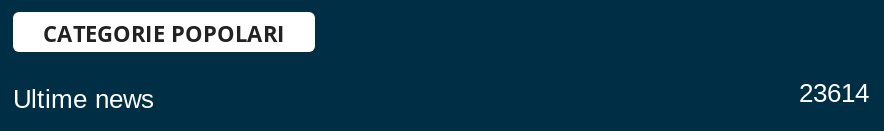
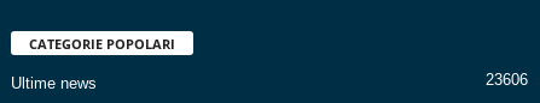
[799,78,869,108] 23614 -> [486,71,528,89] 23606

